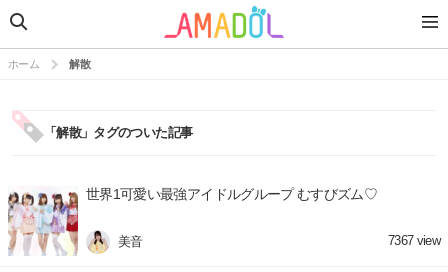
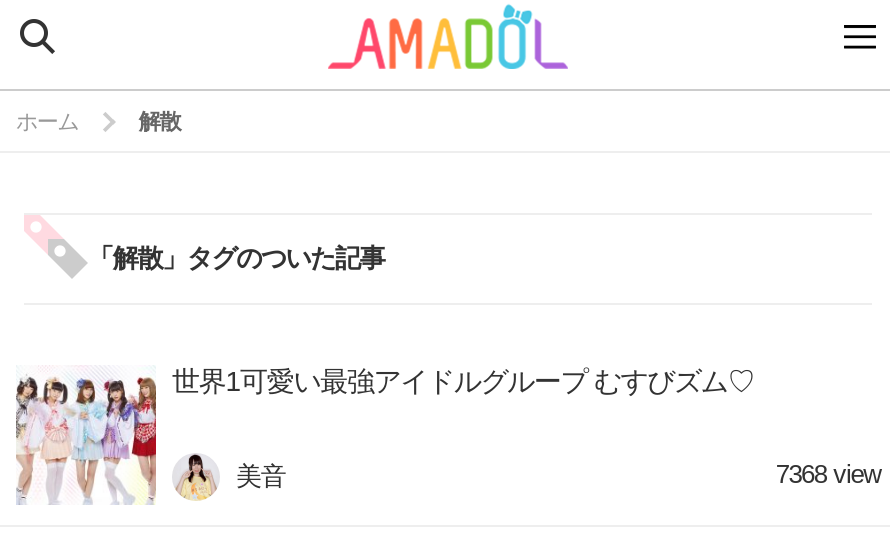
[388,233,440,248] 7367 view -> [776,460,880,490] 7368 view

